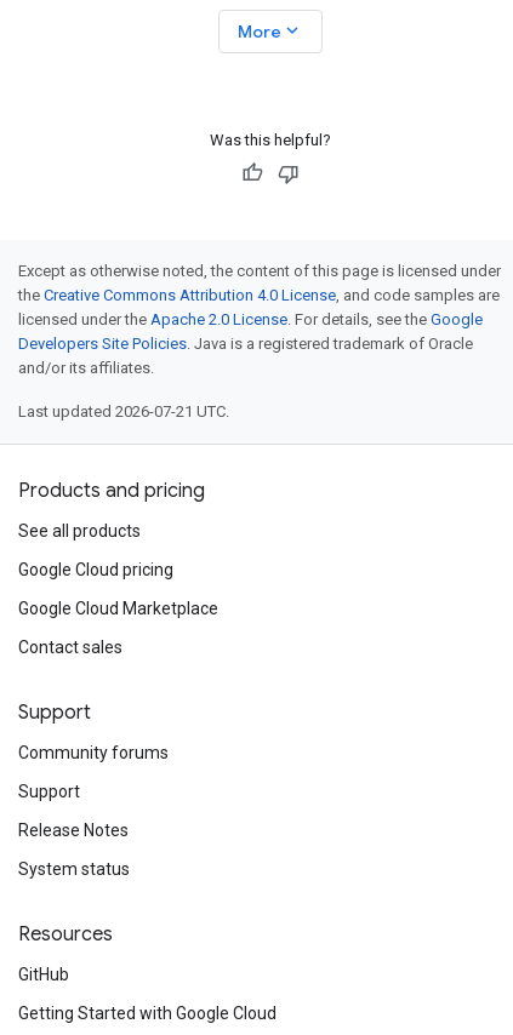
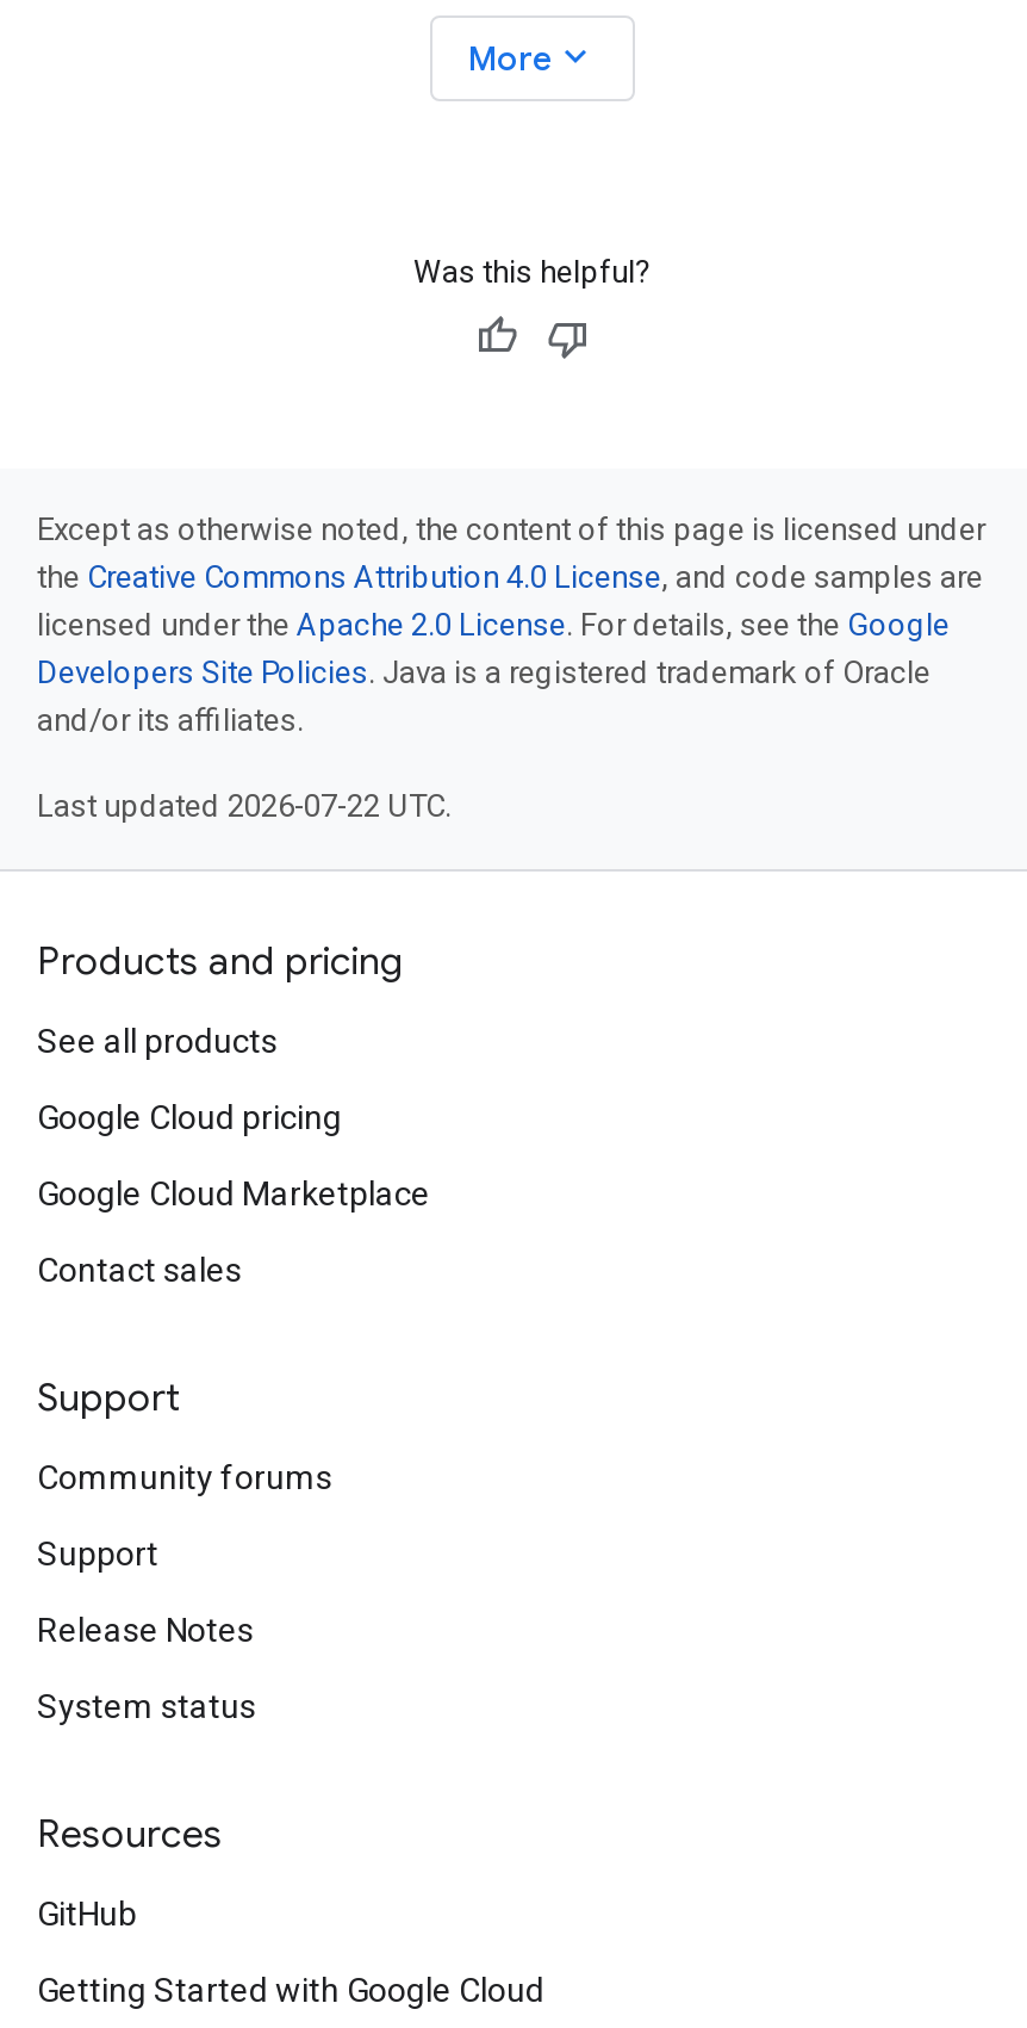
[18,402,229,420] Last updated 2026-07-21 UTC. -> [37,787,452,823] Last updated 2026-07-22 UTC.

